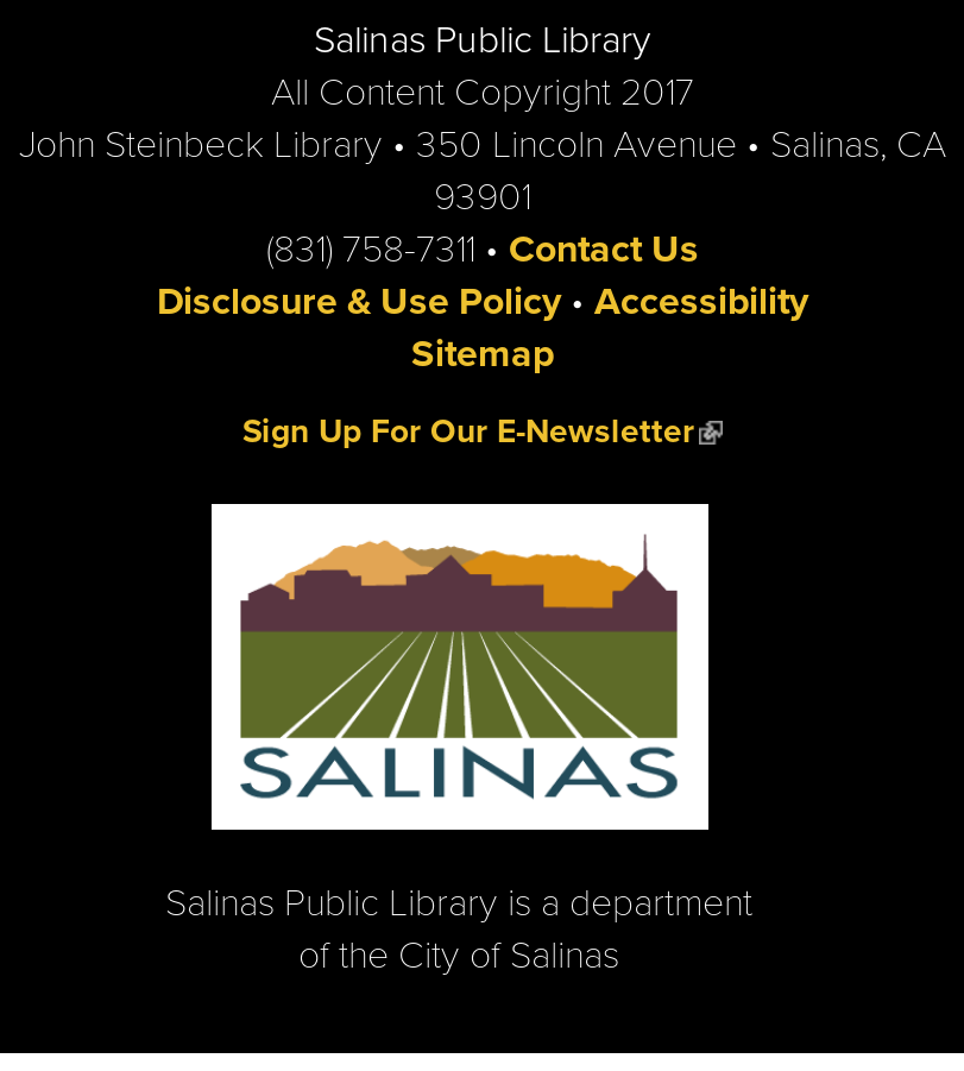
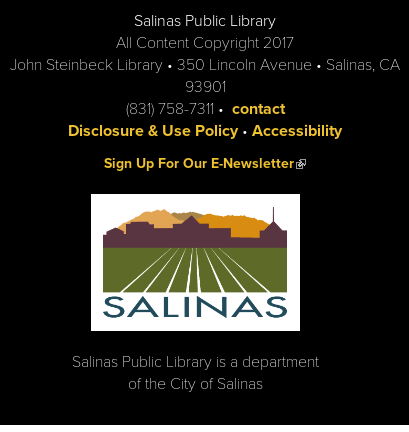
[266,226,699,273] (831) 758-7311 • Contact Us -> [125,99,284,119] (831) 758-7311 • contact
[411,330,554,378] Sitemap -> none

